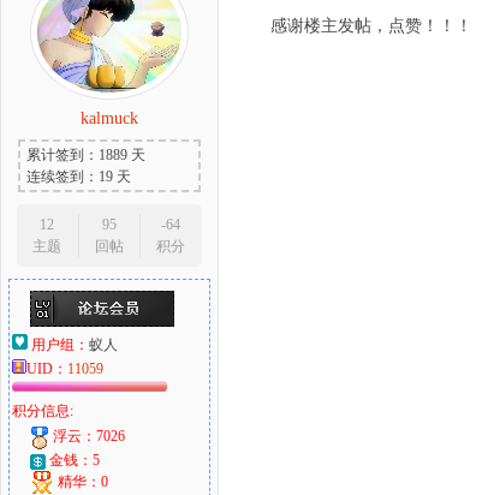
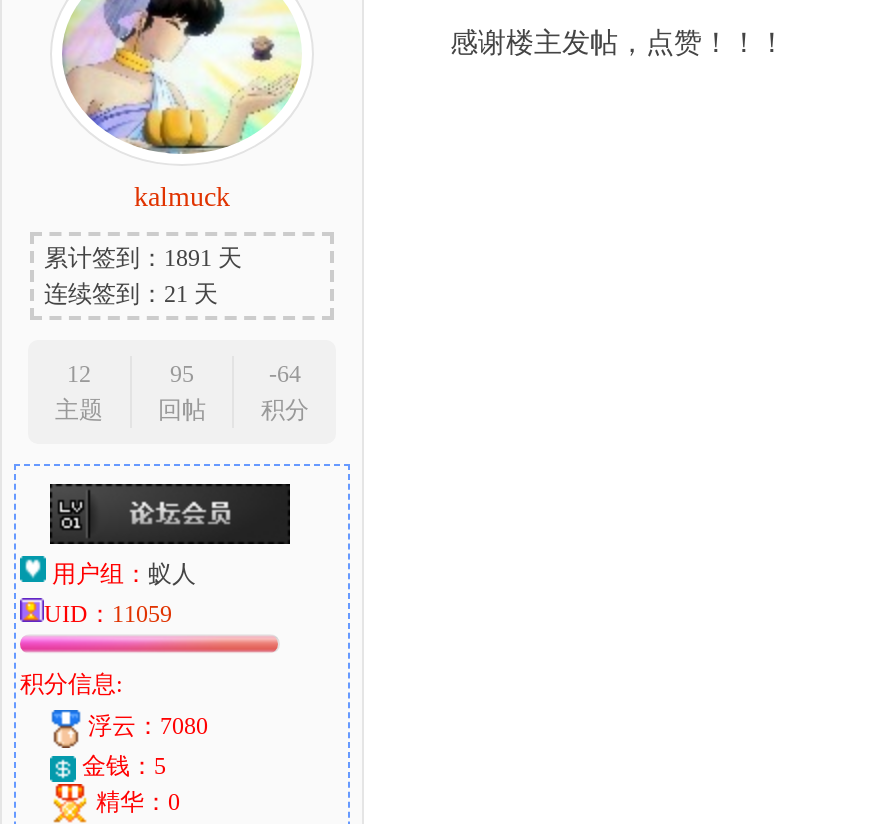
[26,147,145,163] 累计签到：1889 天 -> [44,244,242,272] 累计签到：1891 天
[26,168,131,185] 连续签到：19 天 -> [44,280,218,308] 连续签到：21 天
[49,428,125,445] 浮云：7026 -> [82,712,208,740] 浮云：7080

